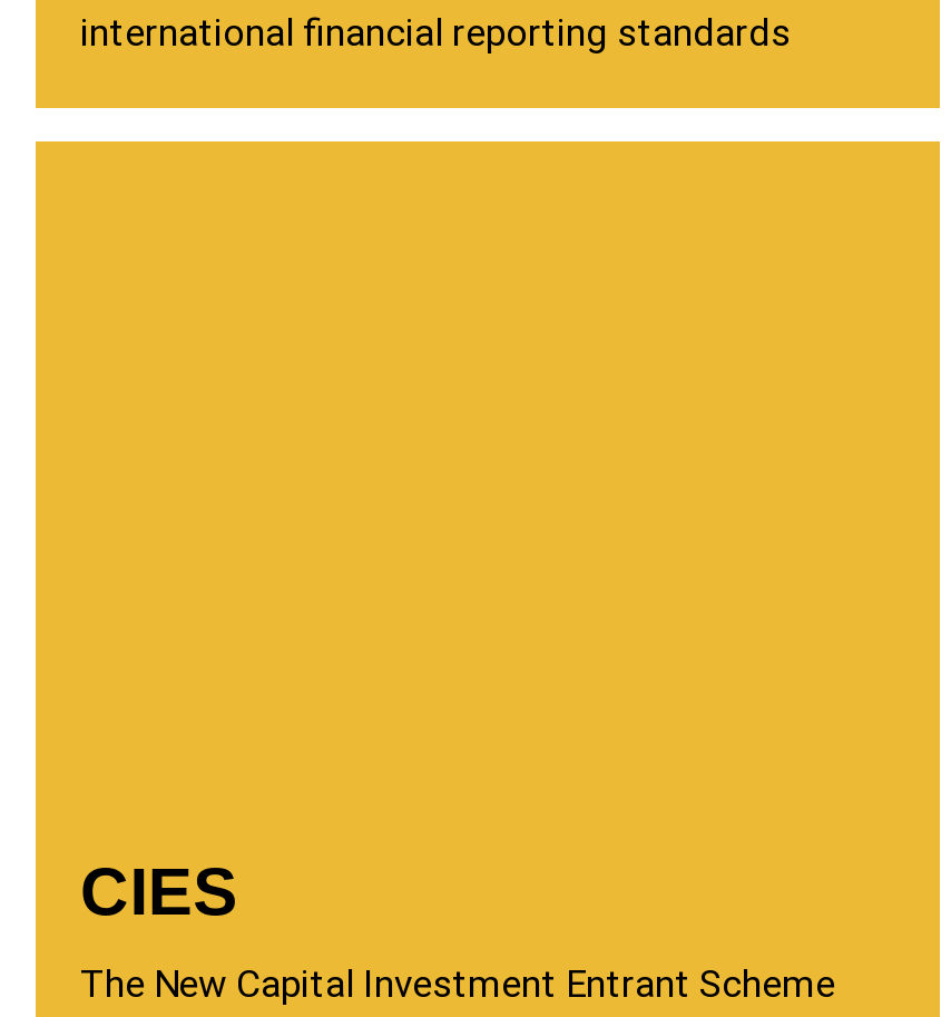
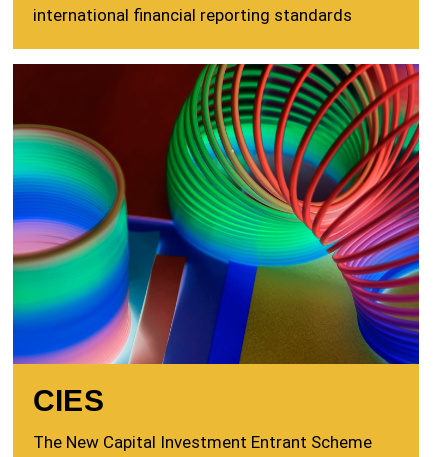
none -> [12,63,420,365] [image]

